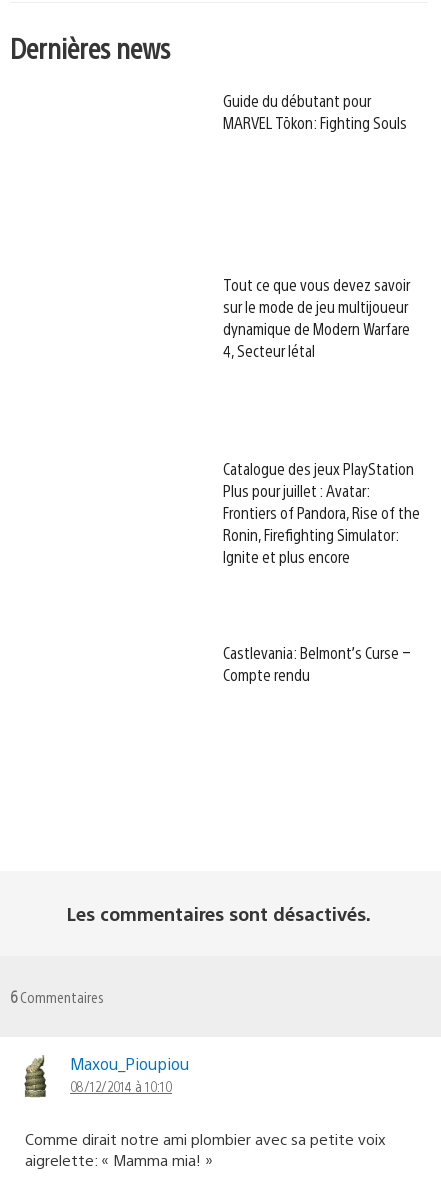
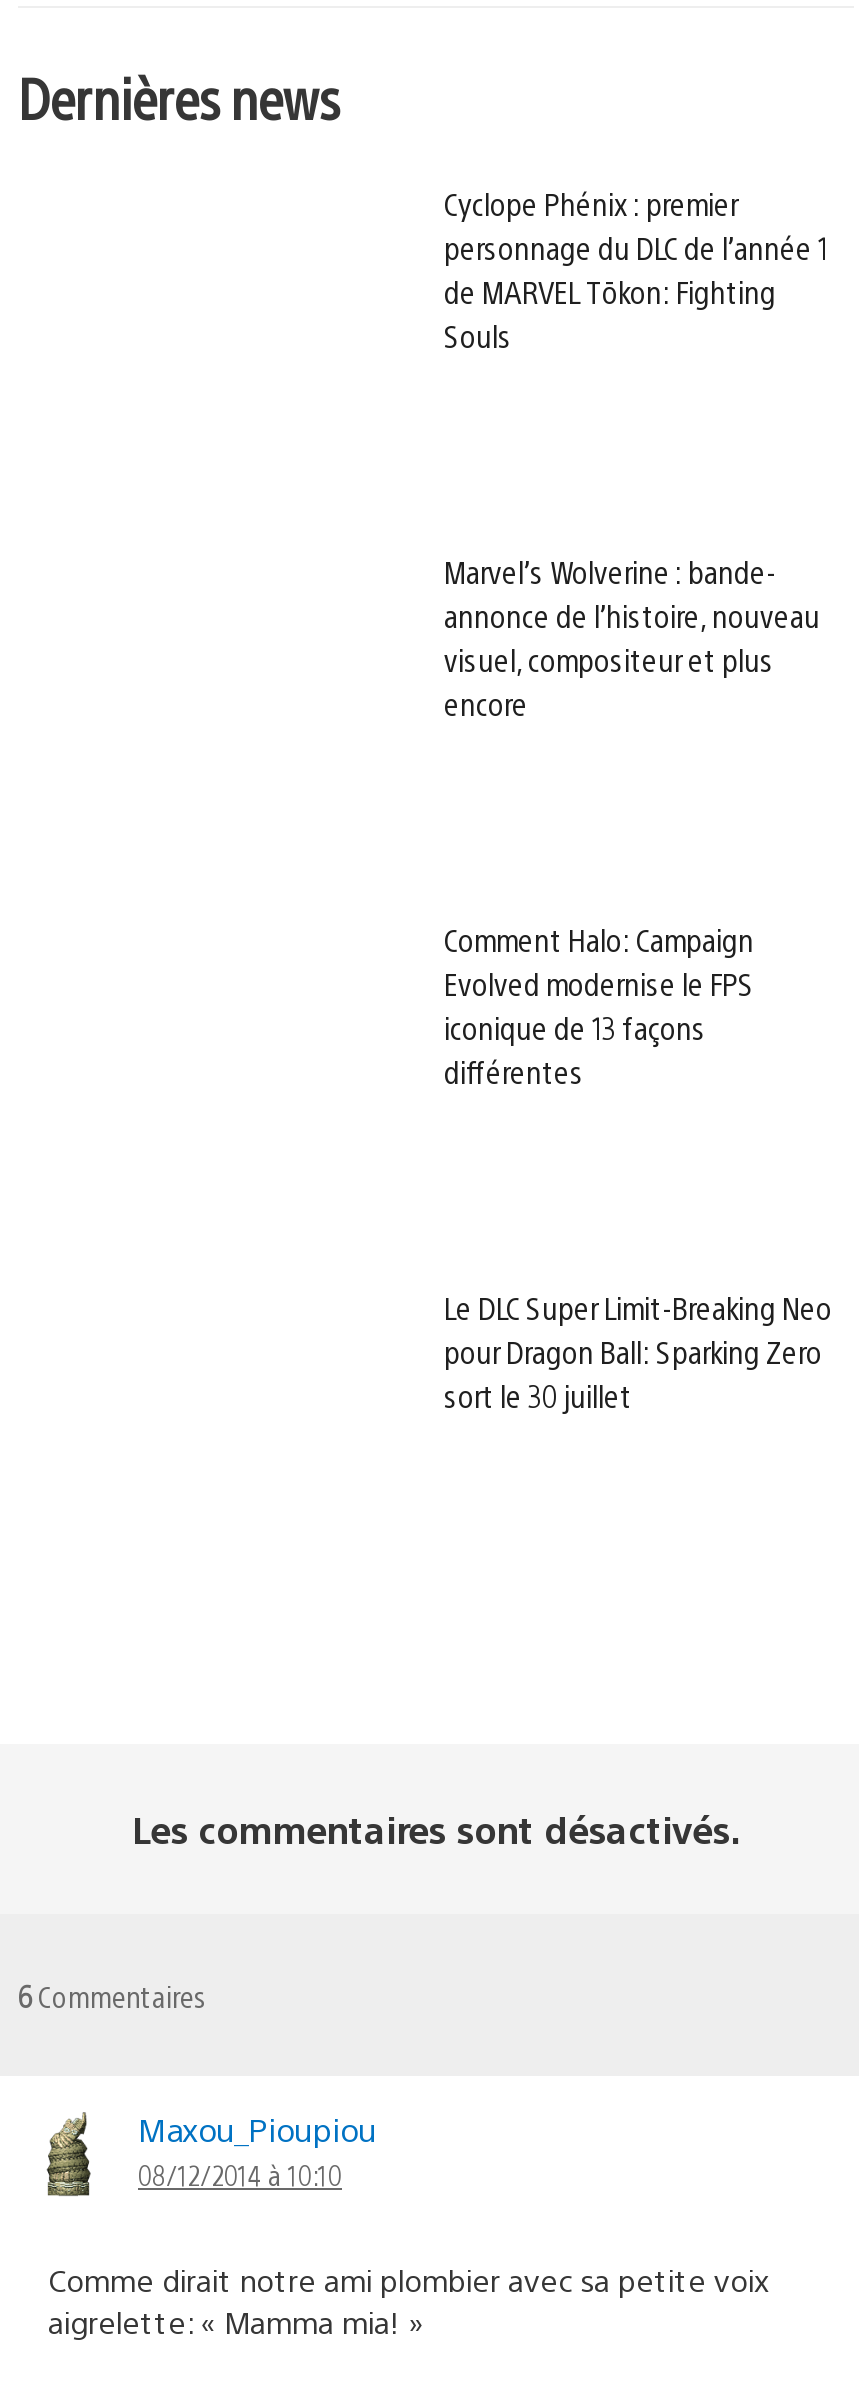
[223,90,407,133] Guide du débutant pour | MARVEL Tōkon: Fighting Souls -> [444,182,828,356] Cyclope Phénix : premier | personnage du DLC de l’année 1 | de MARVEL Tōkon: Fighting | Souls
[223,274,410,361] Tout ce que vous devez savoir | sur le mode de jeu multijoueur | dynamique de Modern Warfare | 4, Secteur létal -> [444,550,820,724] Marvel’s Wolverine : bande- | annonce de l’histoire, nouveau | visuel, compositeur et plus | encore
[223,458,420,567] Catalogue des jeux PlayStation | Plus pour juillet : Avatar: | Frontiers of Pandora, Rise of the | Ronin, Firefighting Simulator: | Ignite et plus encore -> [444,918,754,1092] Comment Halo: Campaign | Evolved modernise le FPS | iconique de 13 façons | différentes
[223,642,411,685] Castlevania: Belmont’s Curse – | Compte rendu -> [444,1286,832,1416] Le DLC Super Limit-Breaking Neo | pour Dragon Ball: Sparking Zero | sort le 30 juillet

